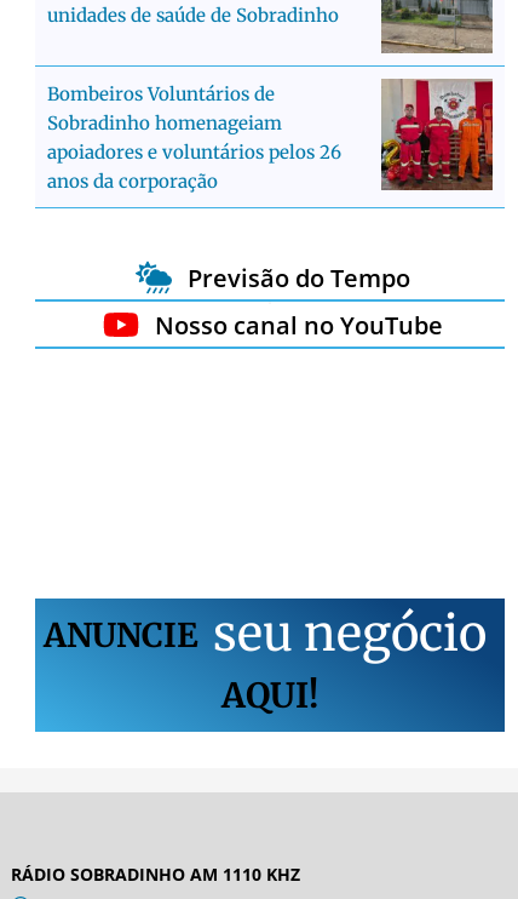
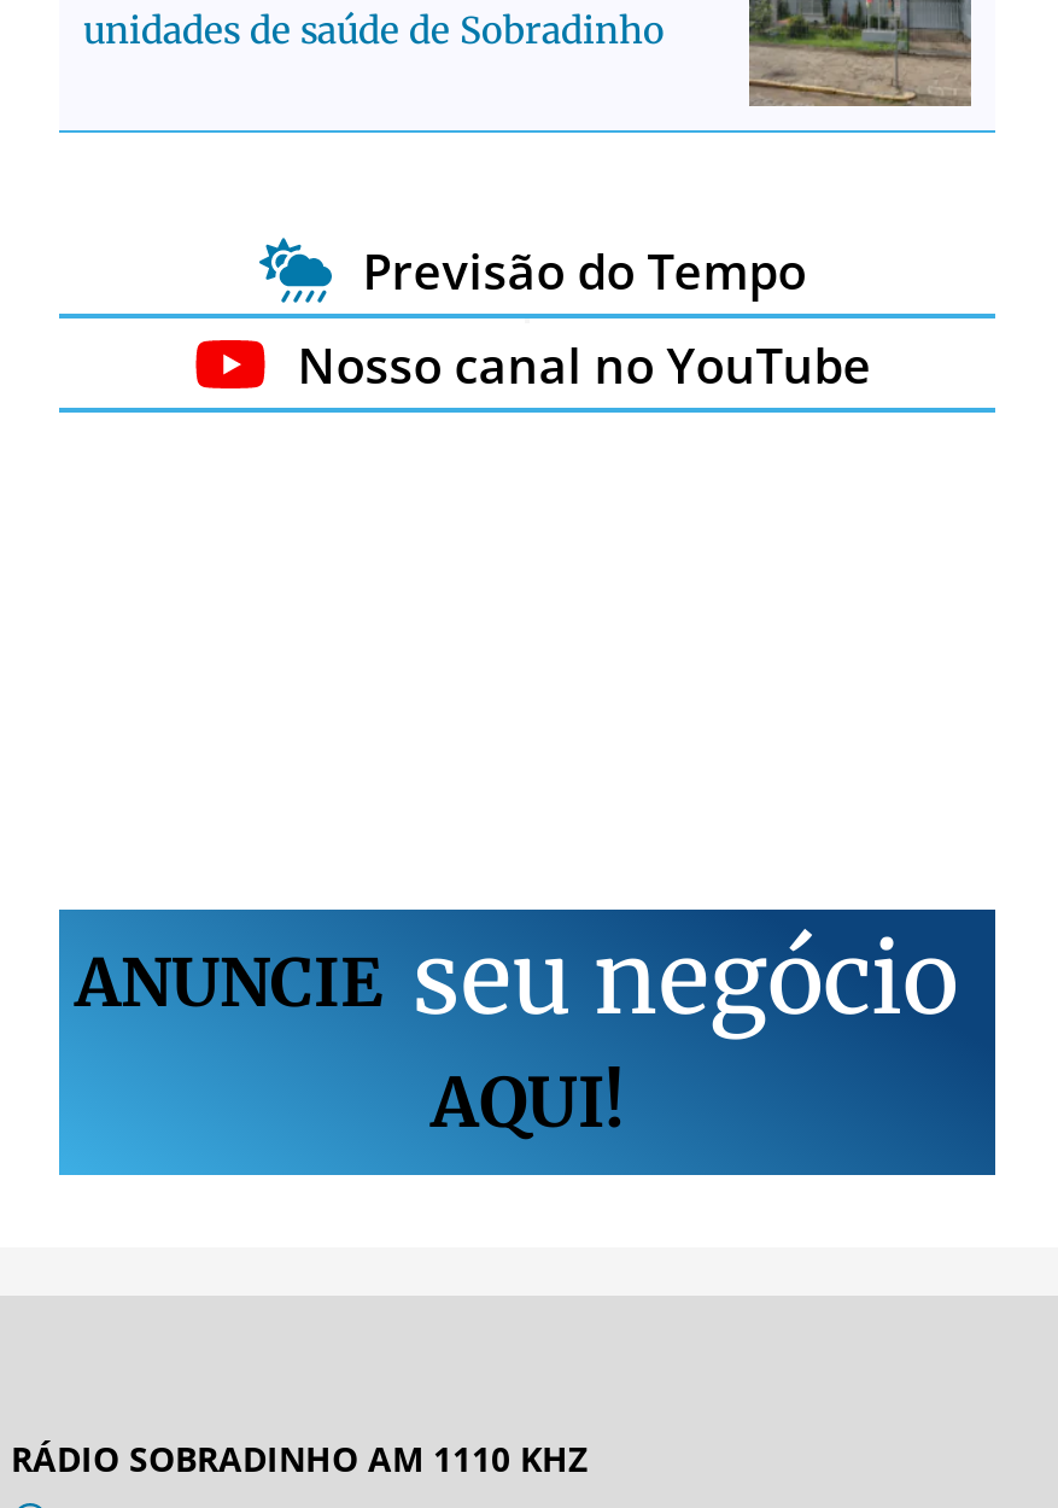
[47,78,494,193] [image] | Bombeiros Voluntários de | Sobradinho homenageiam | apoiadores e voluntários pelos 26 | anos da corporação -> none

